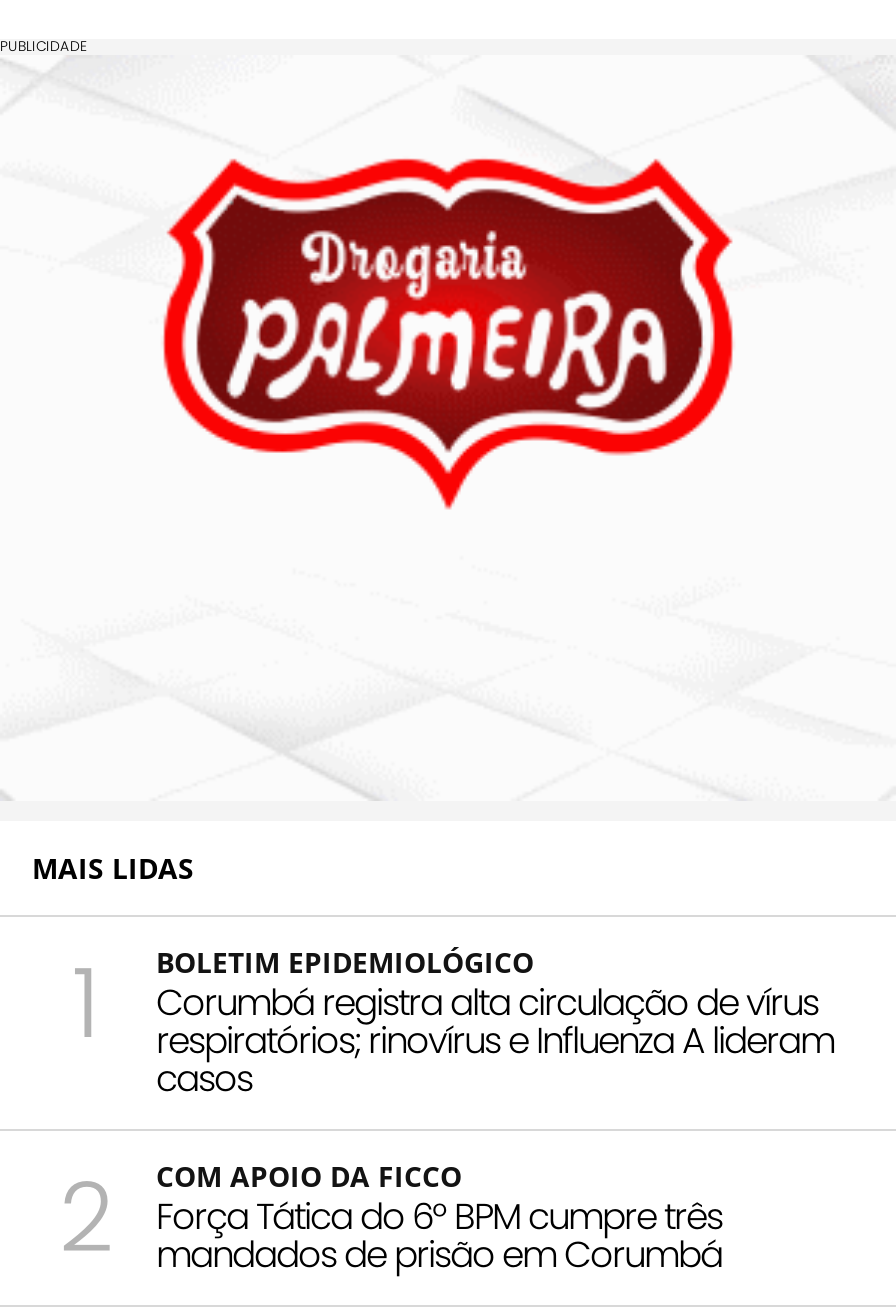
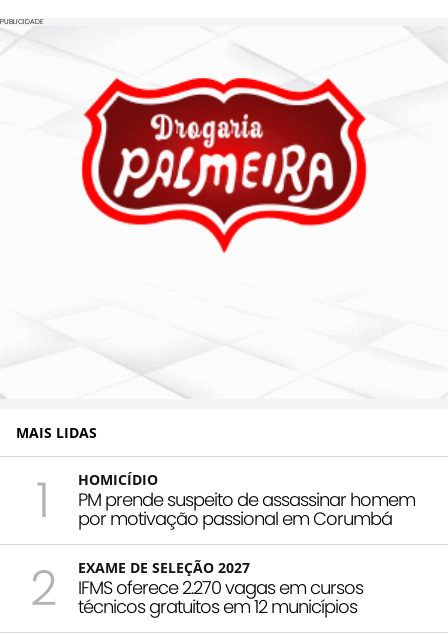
[156,943,834,1103] BOLETIM EPIDEMIOLÓGICO | Corumbá registra alta circulação de vírus | respiratórios; rinovírus e Influenza A lideram | casos -> [78,470,415,531] HOMICÍDIO | PM prende suspeito de assassinar homem | por motivação passional em Corumbá
[156,1157,722,1279] COM APOIO DA FICCO | Força Tática do 6º BPM cumpre três | mandados de prisão em Corumbá -> [78,558,363,619] EXAME DE SELEÇÃO 2027 | IFMS oferece 2.270 vagas em cursos | técnicos gratuitos em 12 municípios

